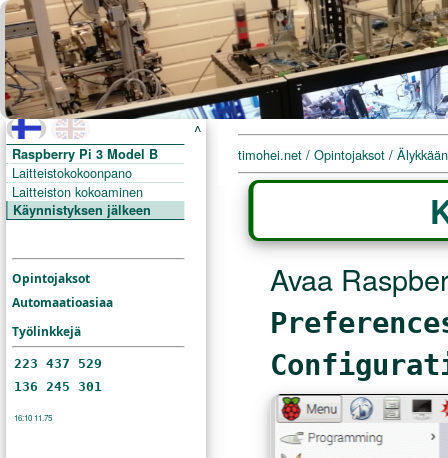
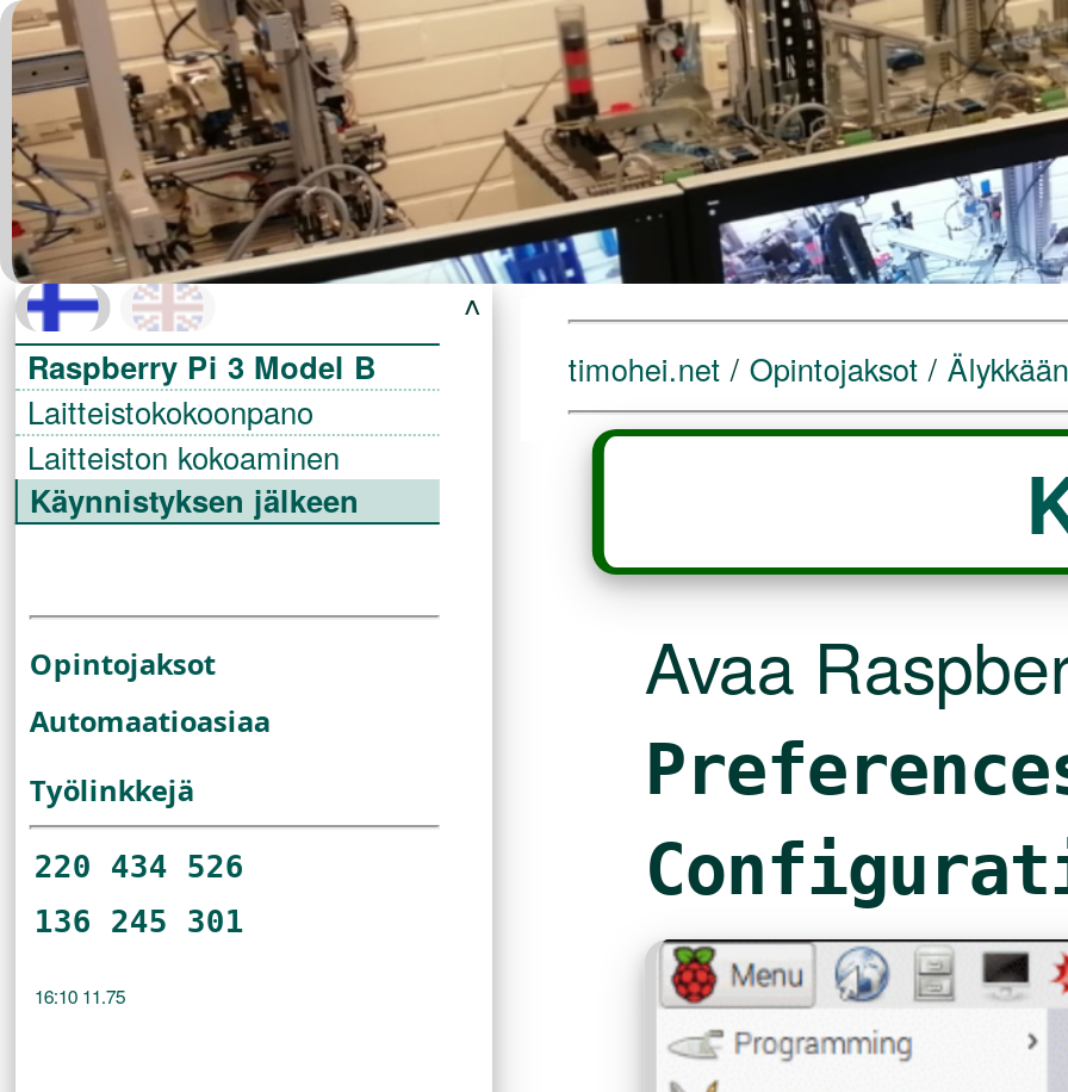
[14,356,102,371] 223 437 529 -> [34,849,244,884] 220 434 526

